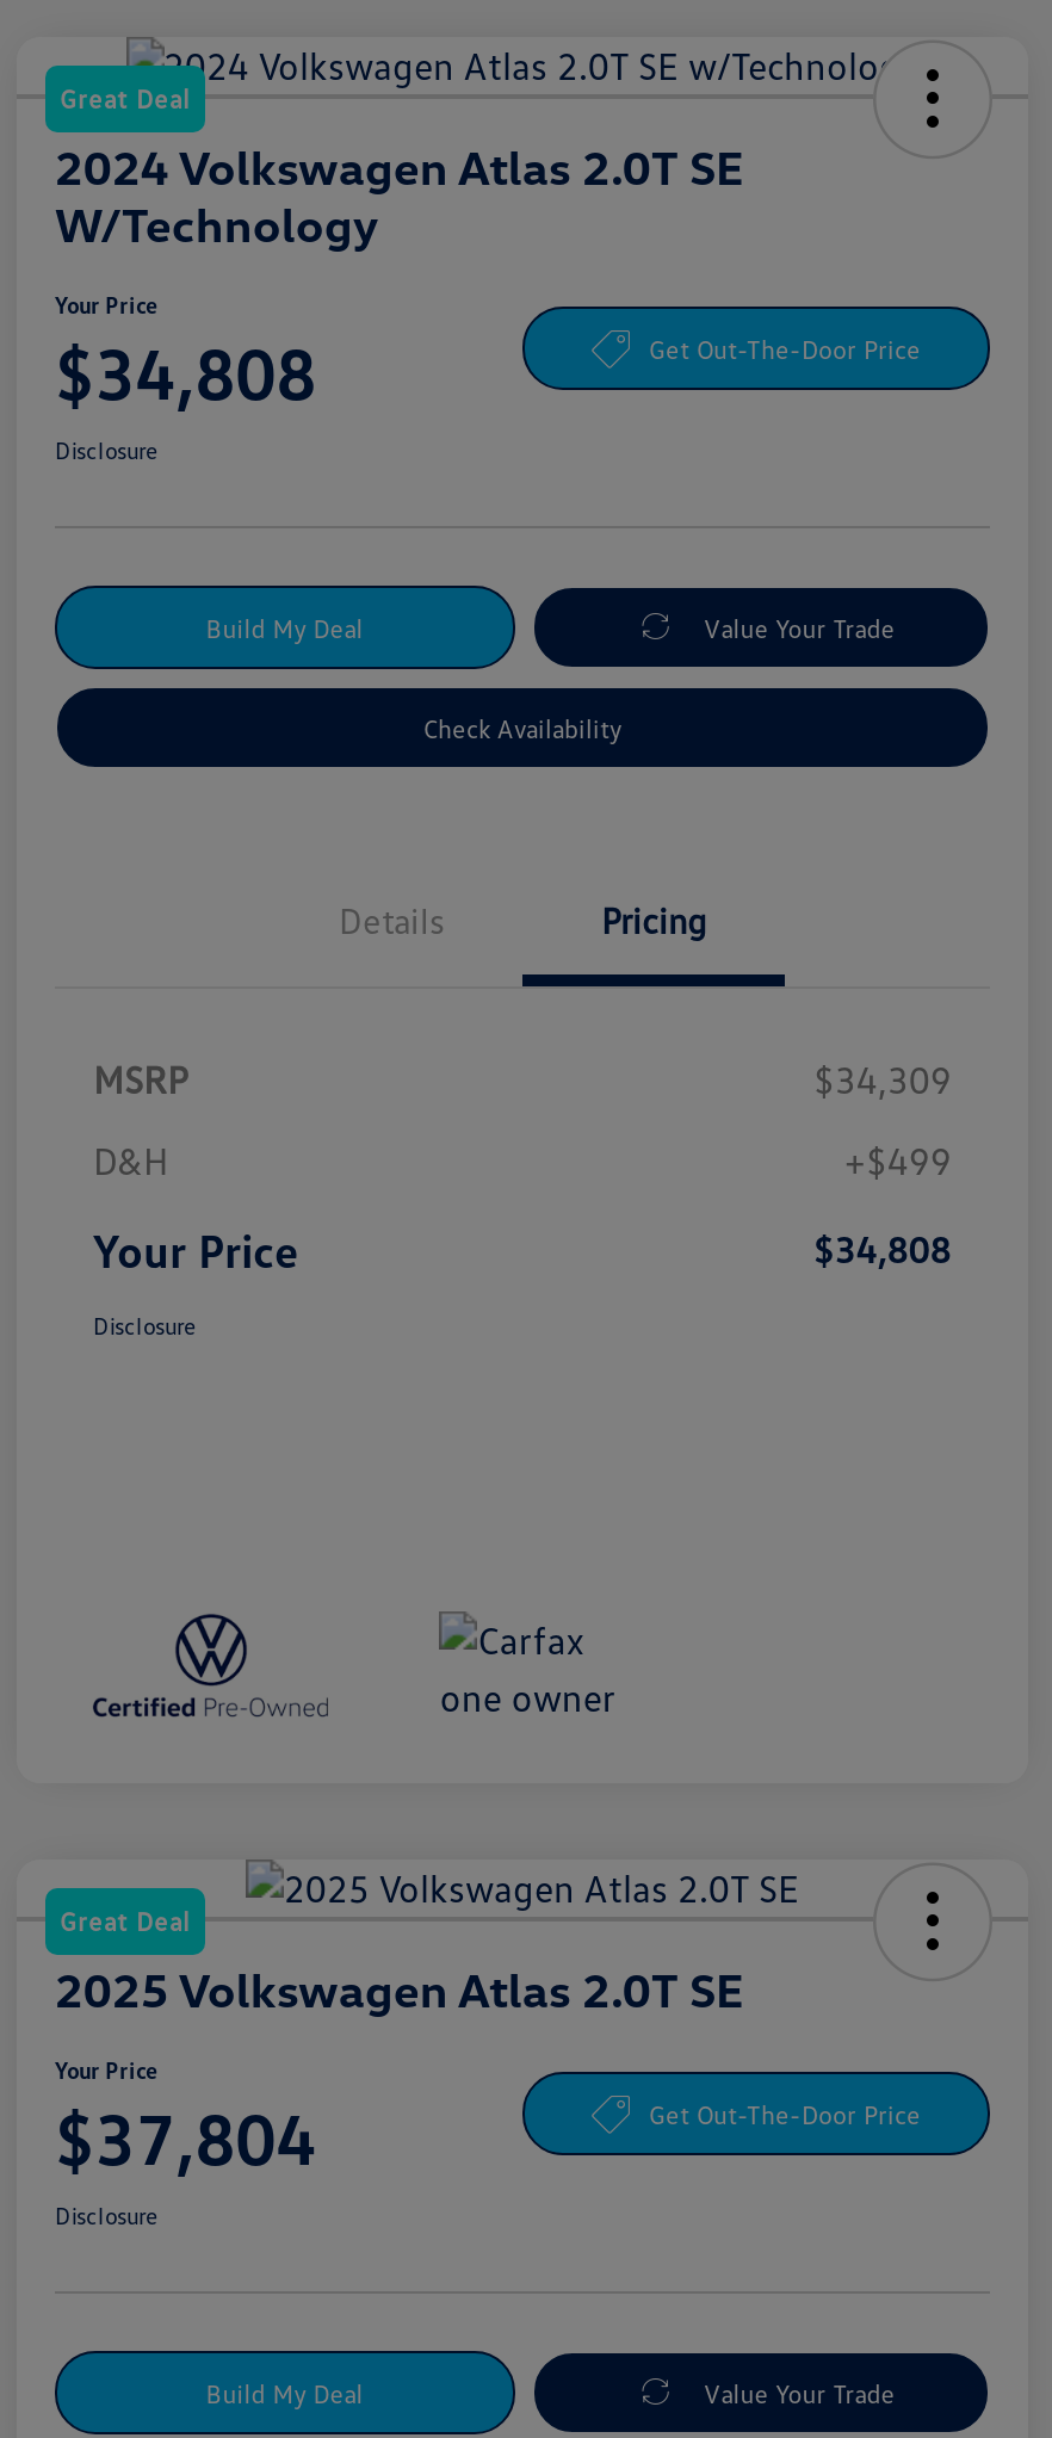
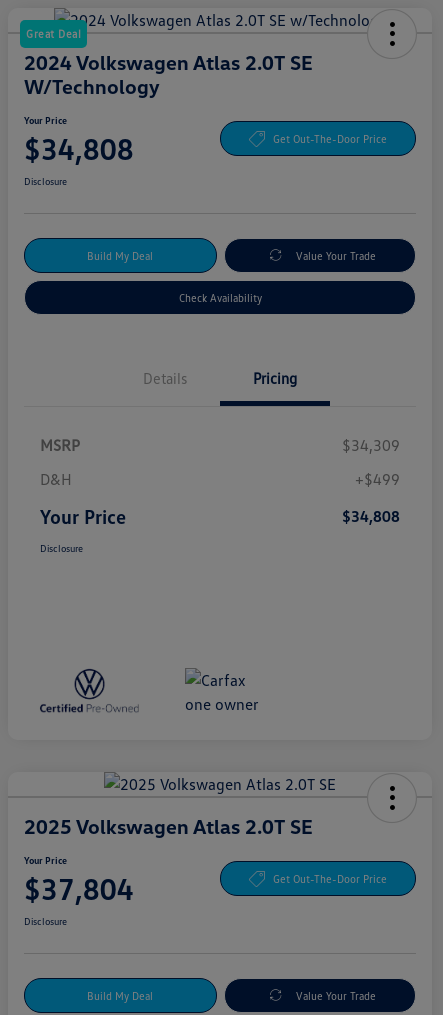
[60,1904,191,1935] Great Deal -> none

